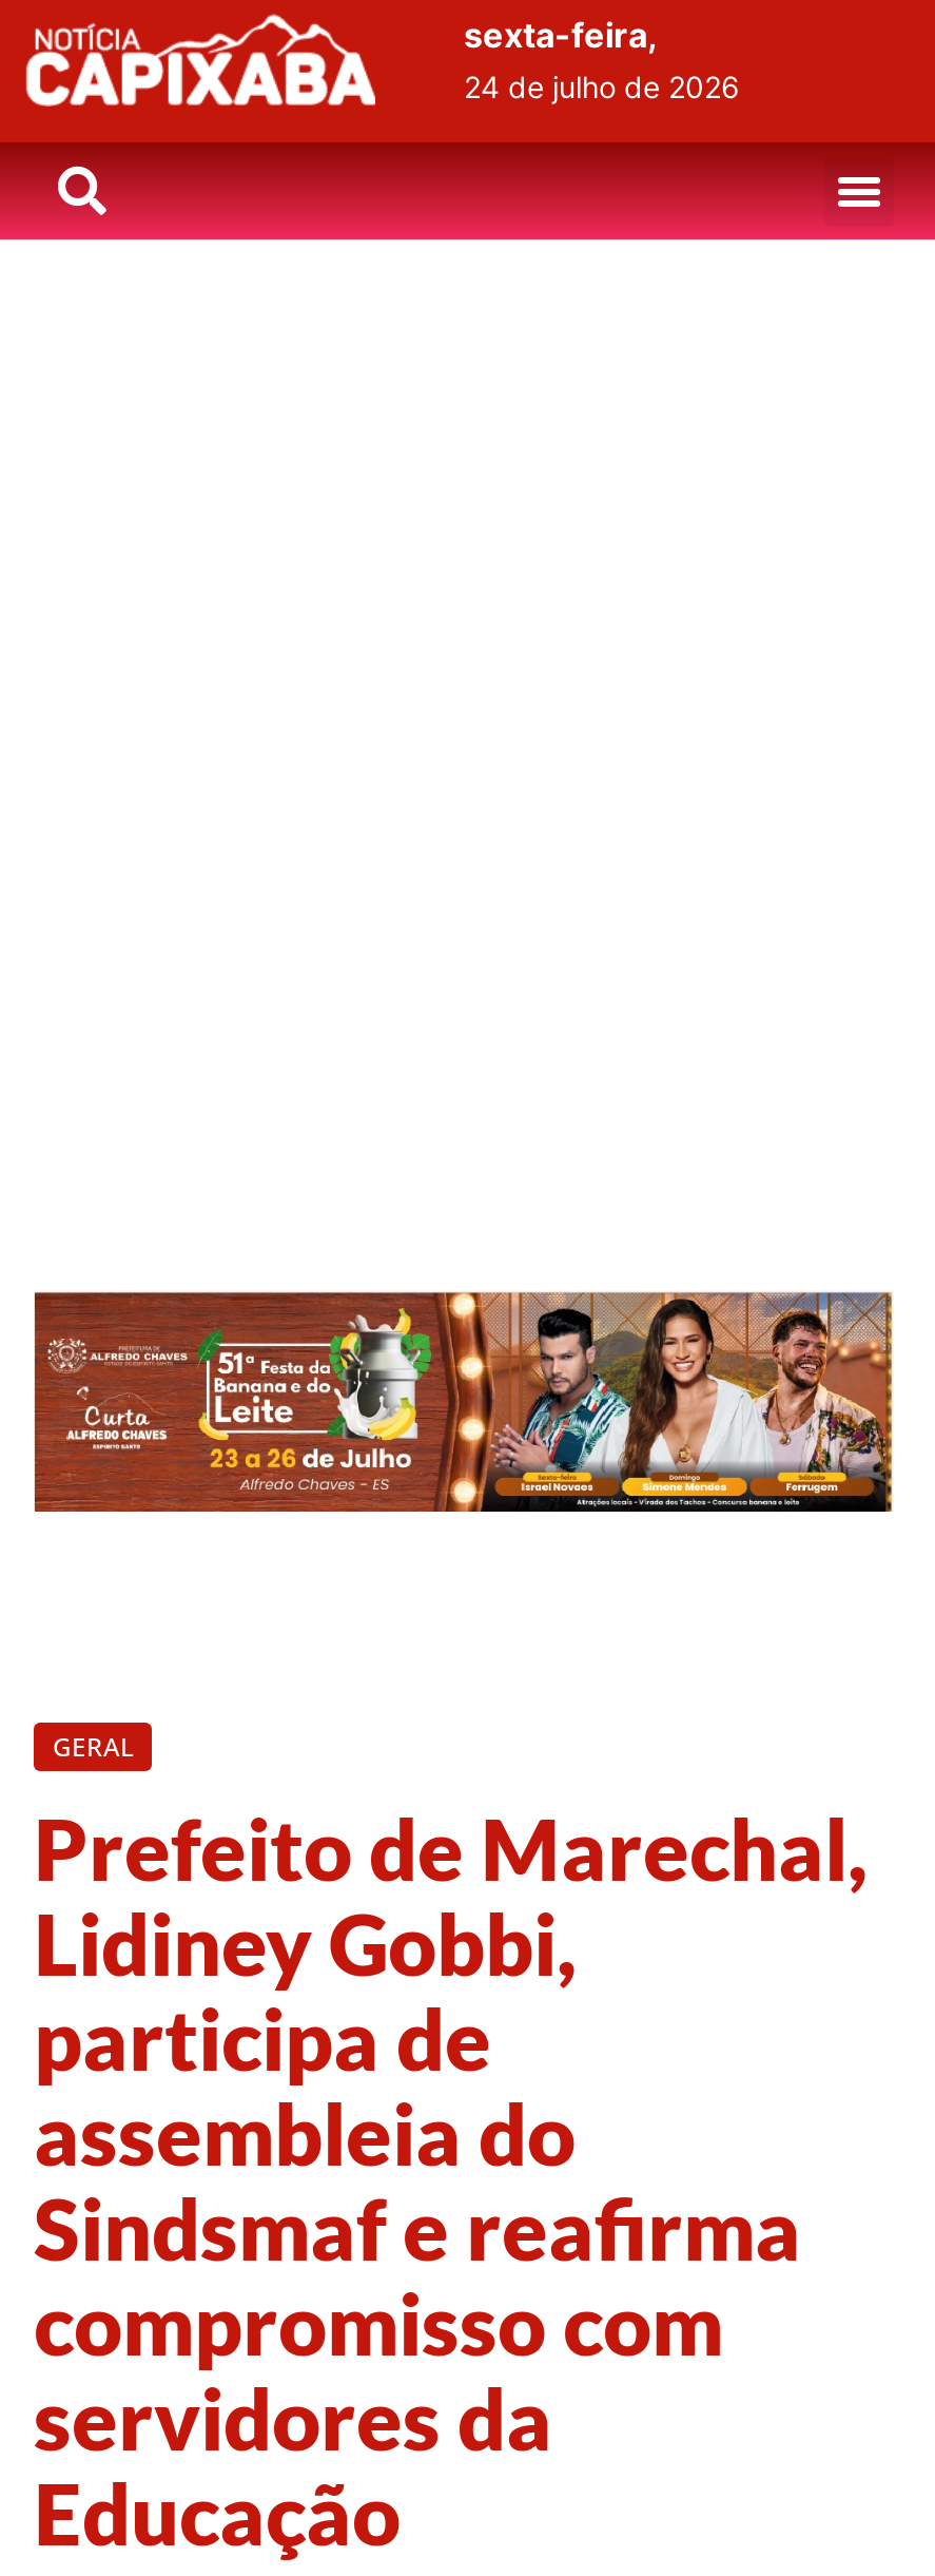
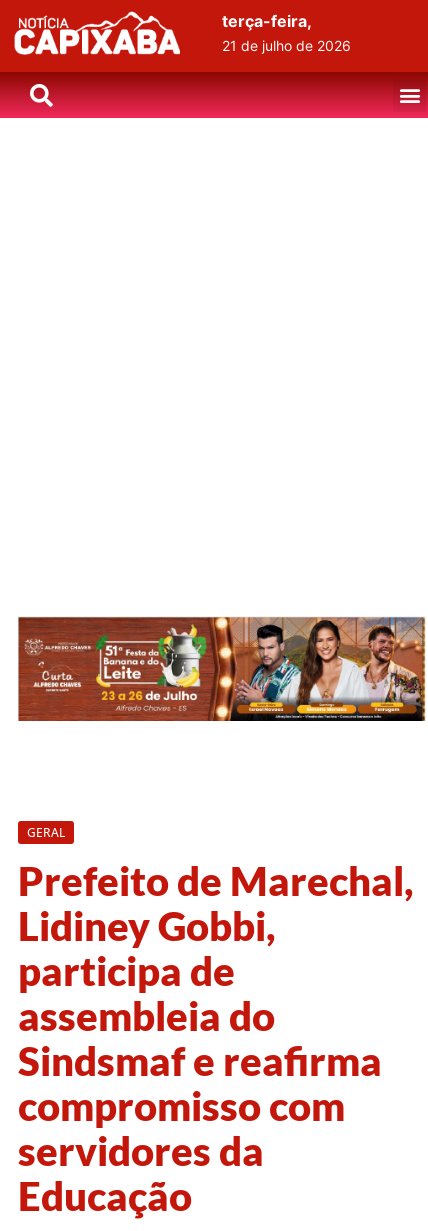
[464,14,740,104] sexta-feira, | 24 de julho de 2026 -> [222,11,351,54] terça-feira, | 21 de julho de 2026

